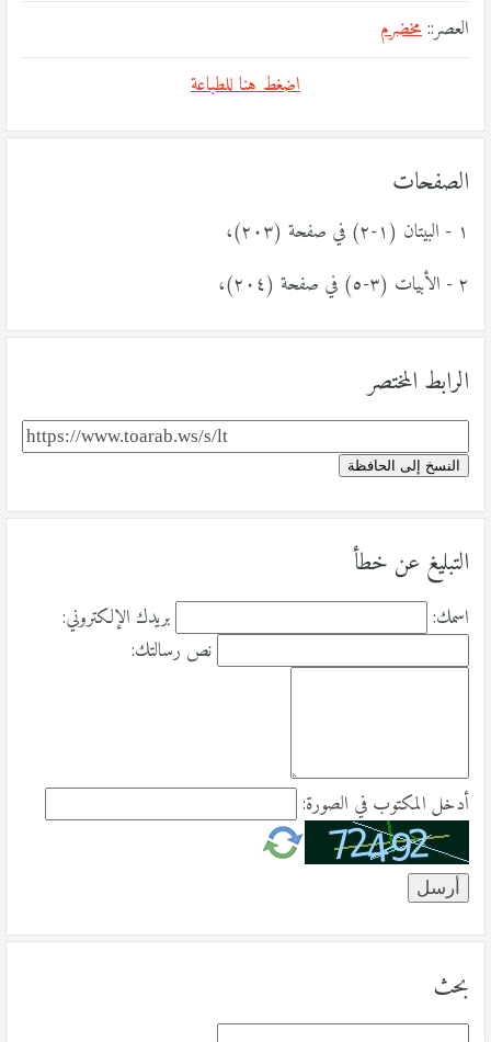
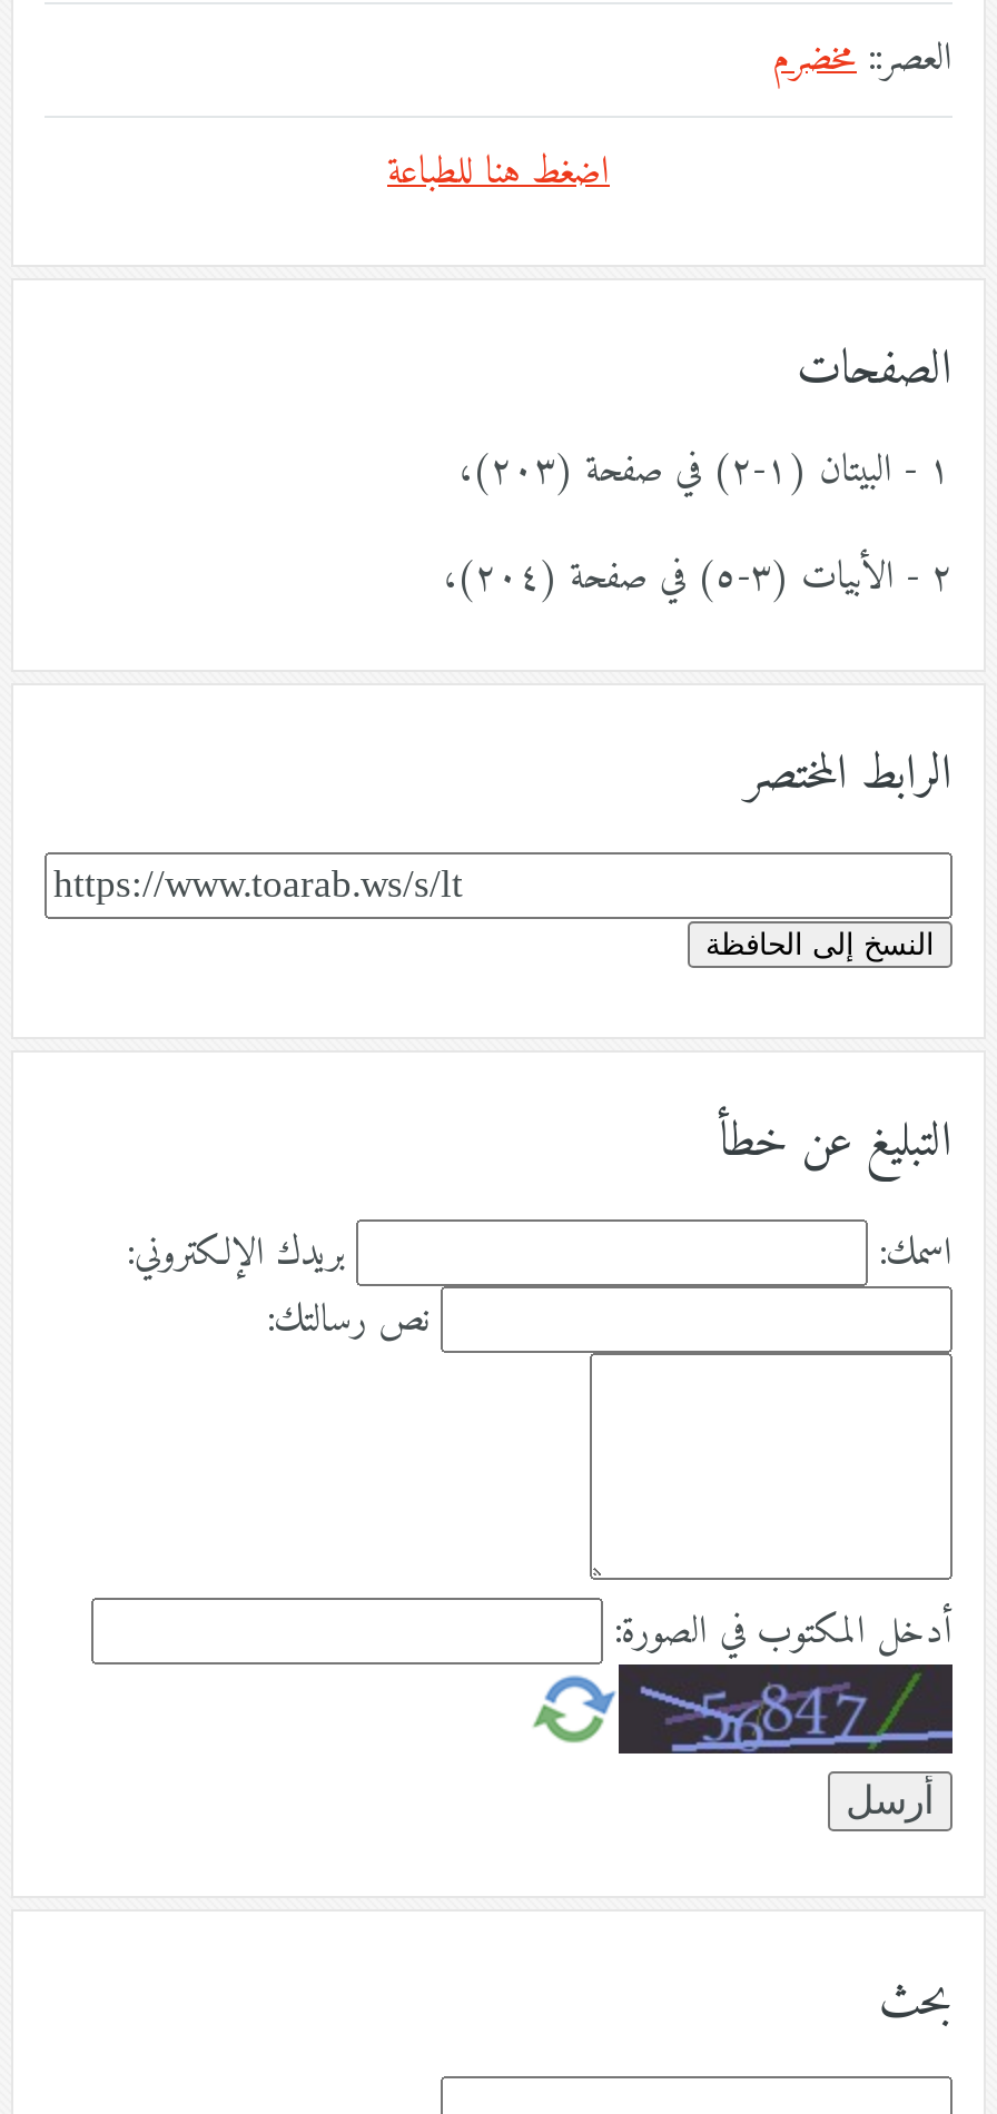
[305,824,469,865] [image] -> [619,1671,955,1756] [image]

